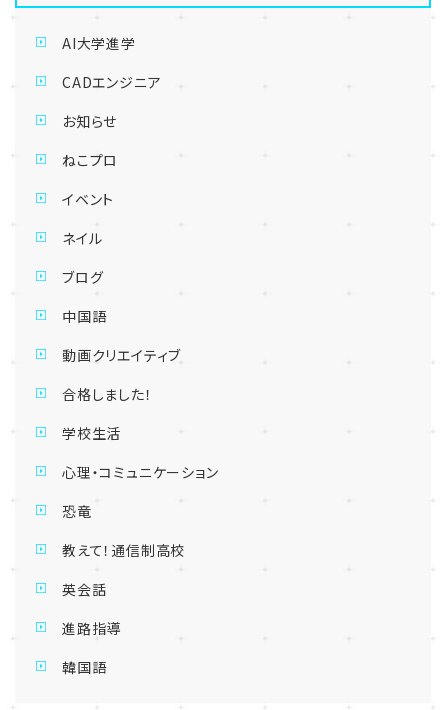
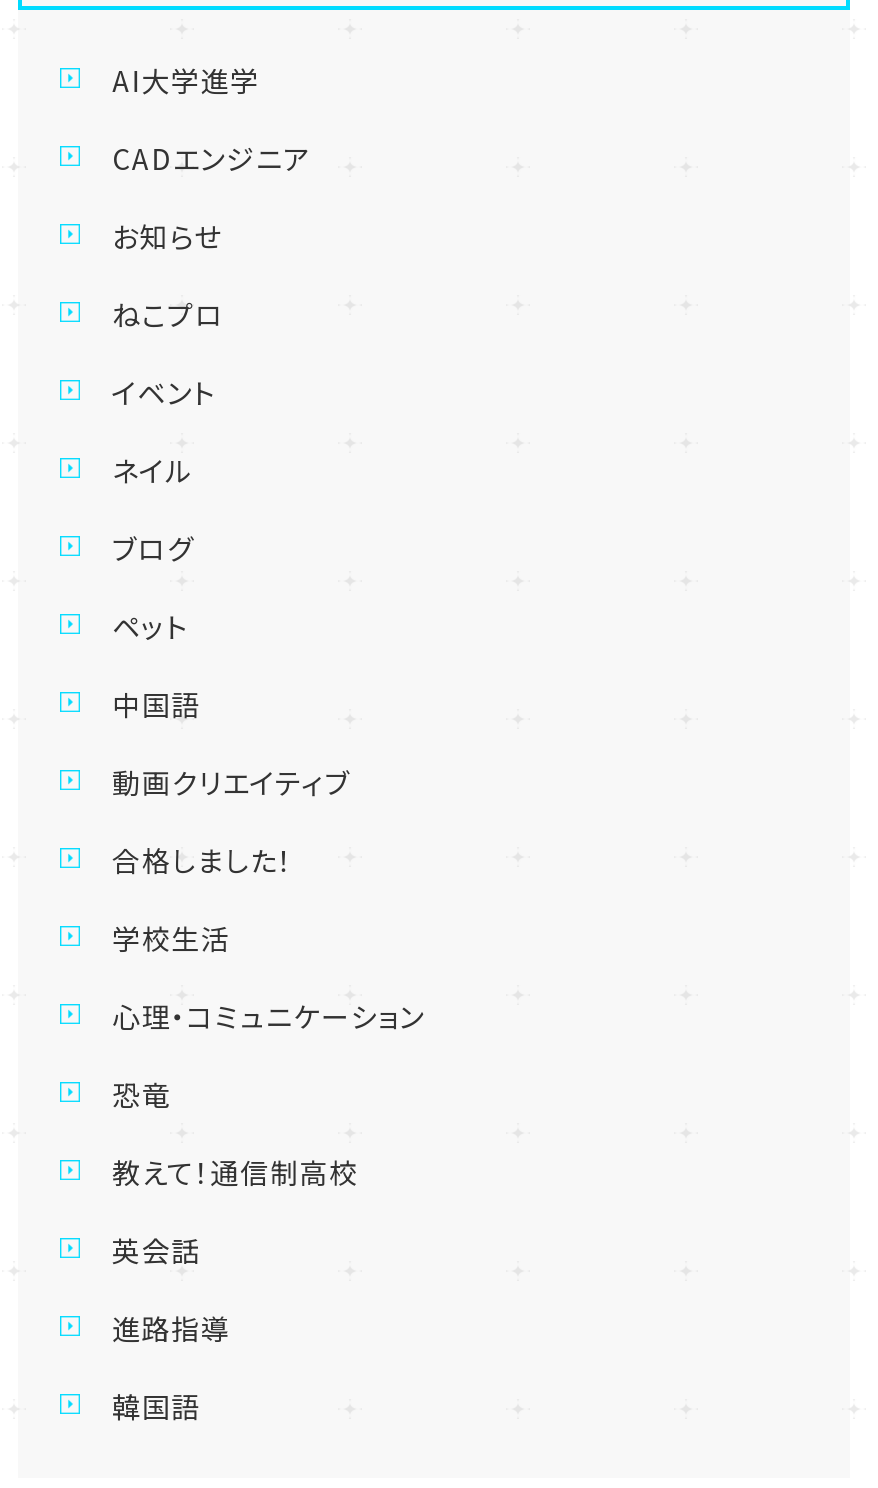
none -> [112,606,189,646] ペット

